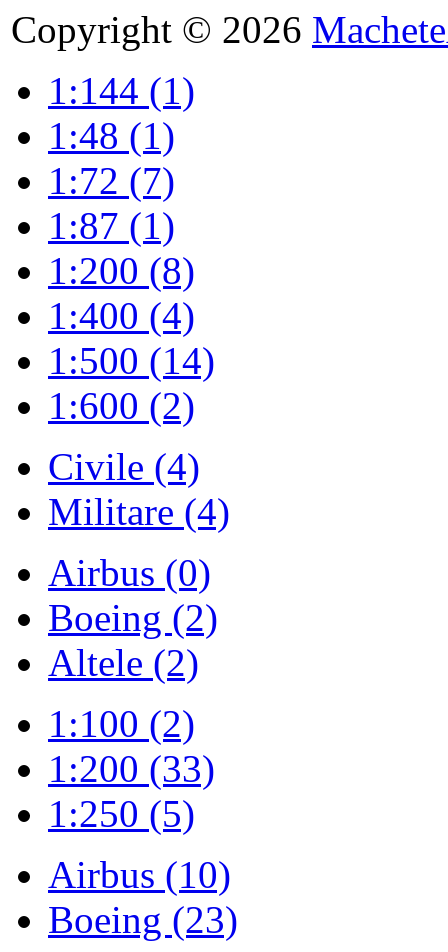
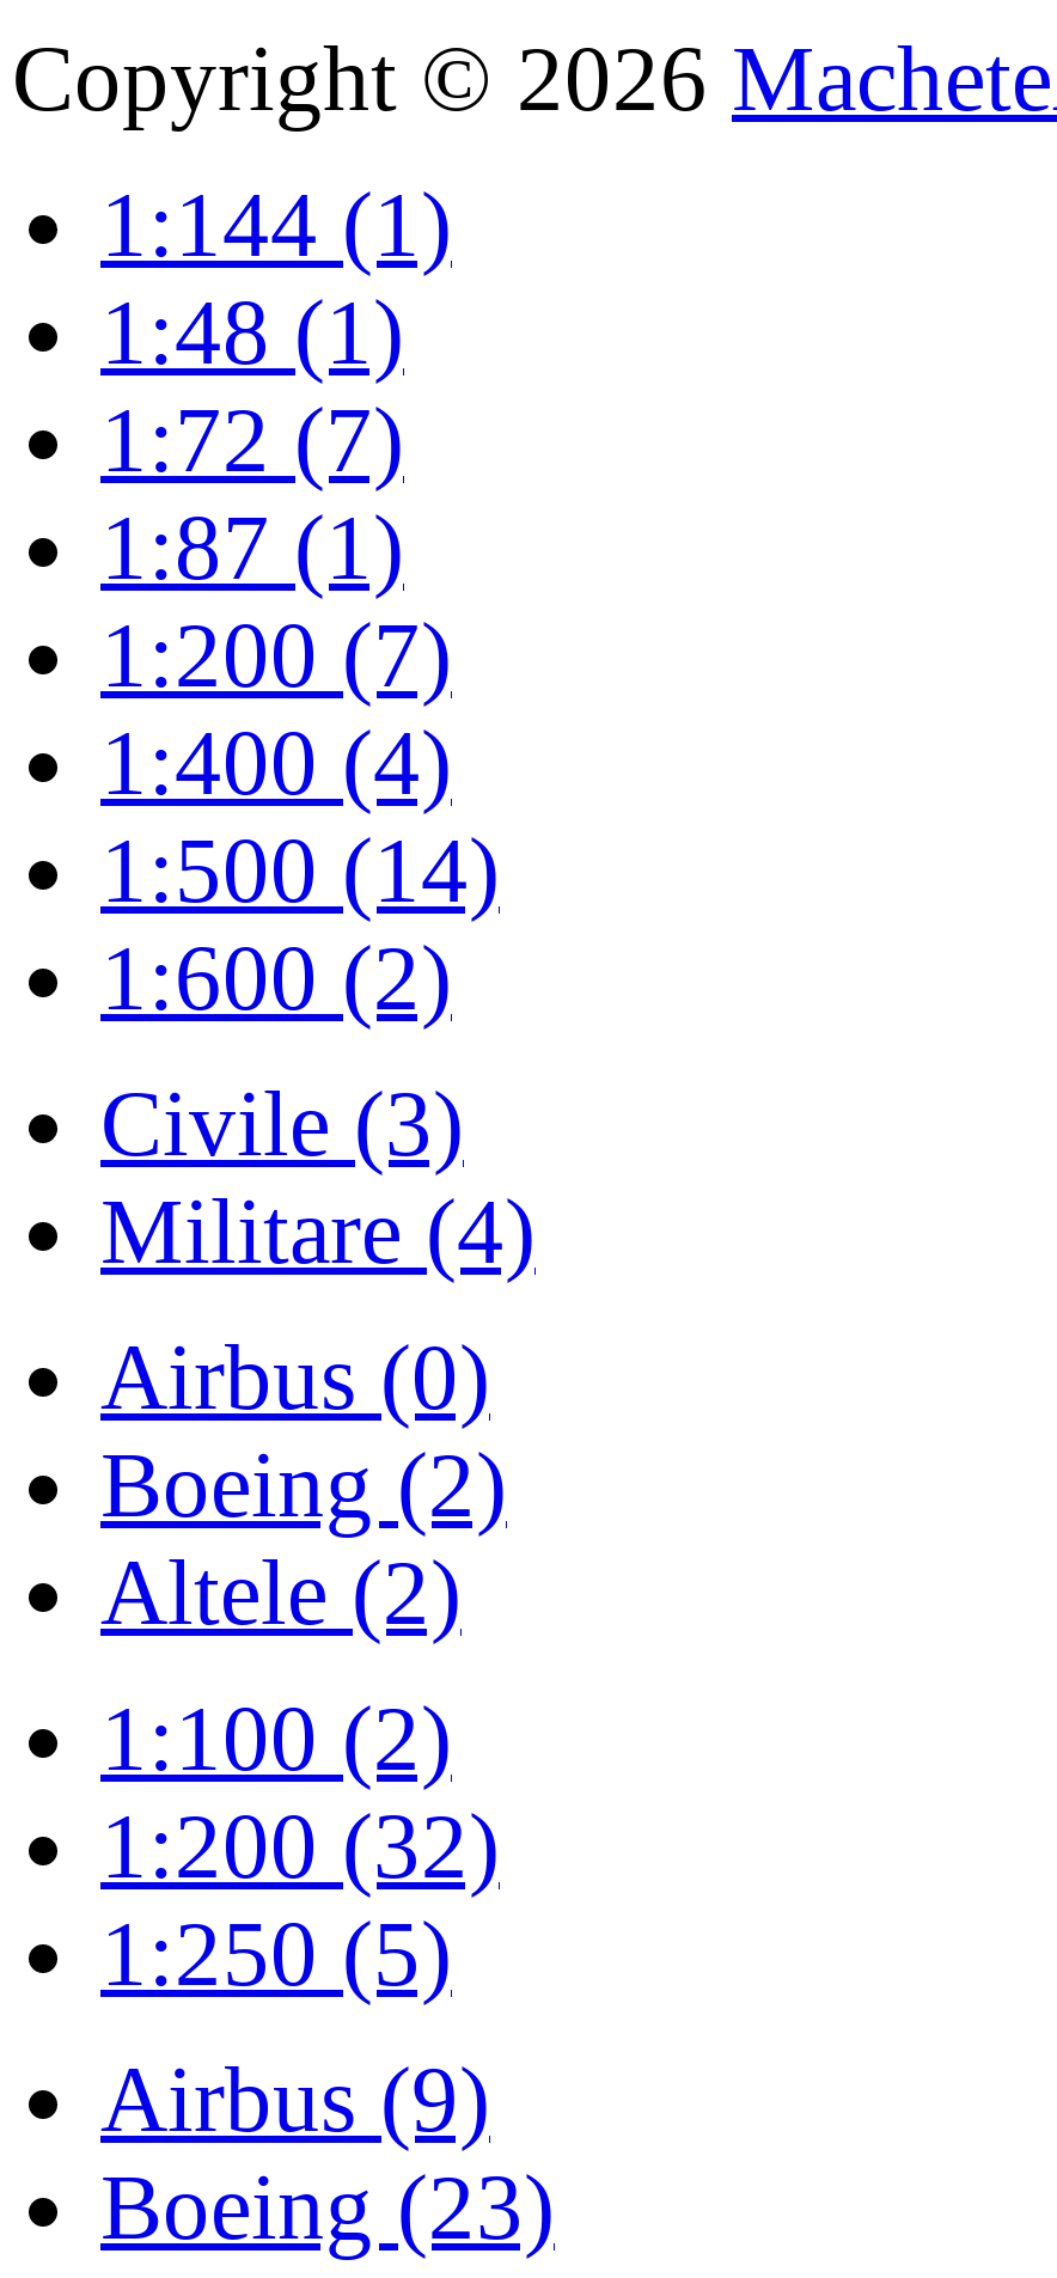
[48,249,195,292] 1:200 (8) -> [100,603,452,706] 1:200 (7)
[48,445,200,488] Civile (4) -> [100,1072,464,1175] Civile (3)
[48,747,215,790] 1:200 (33) -> [100,1794,500,1897] 1:200 (32)
[48,853,231,896] Airbus (10) -> [100,2048,490,2151] Airbus (9)

